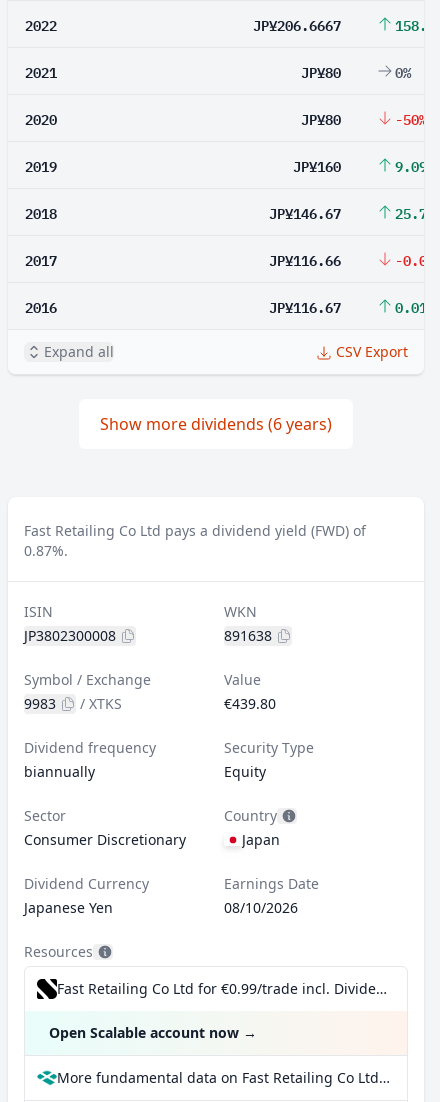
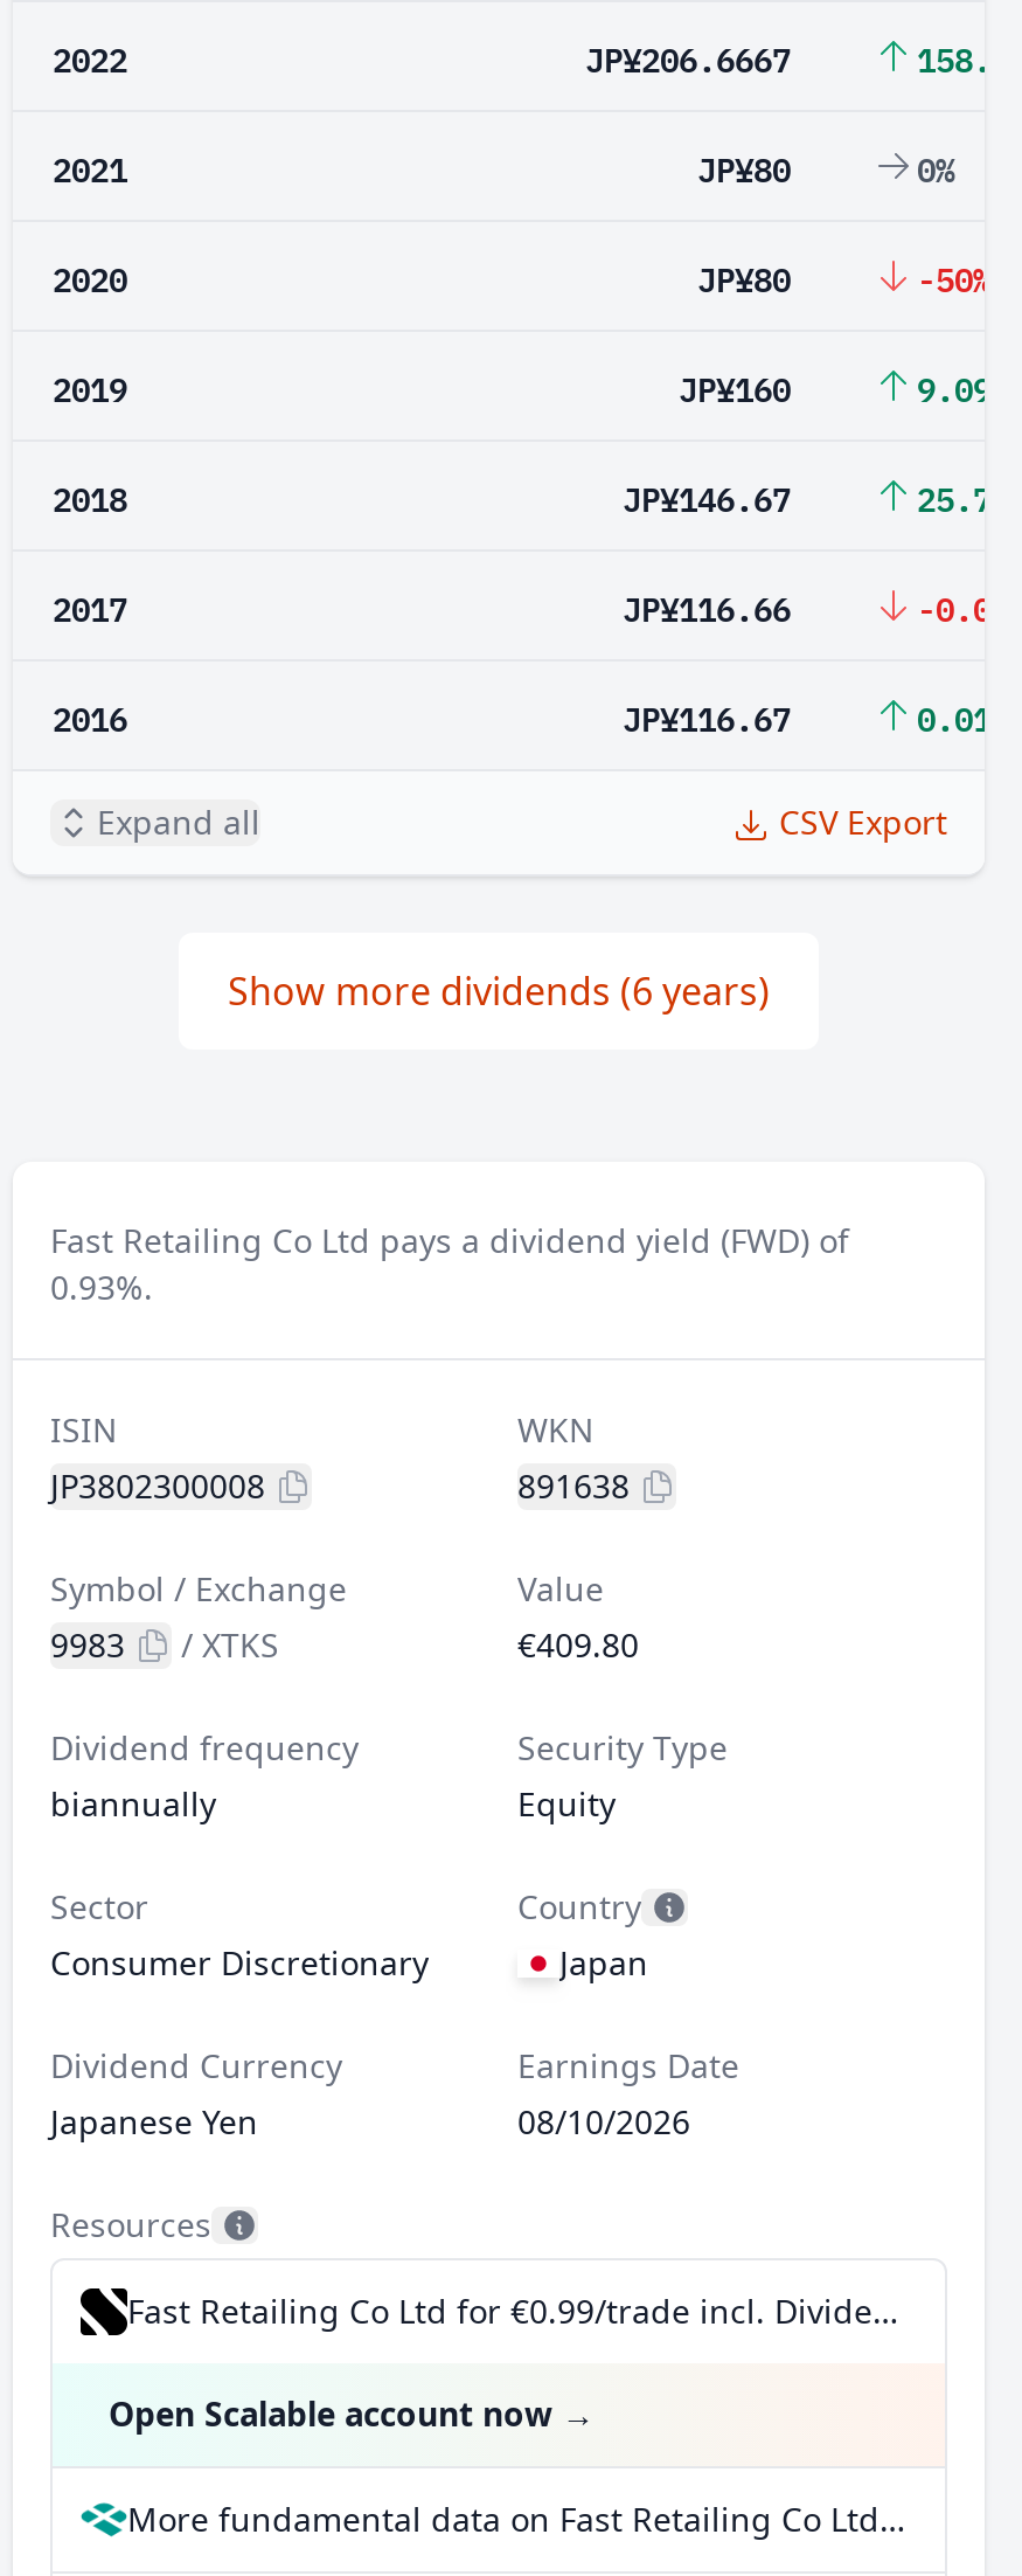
[24,541,68,560] 0.87%. -> [50,1265,153,1309] 0.93%.
[224,694,276,713] €439.80 -> [517,1622,639,1667] €409.80

